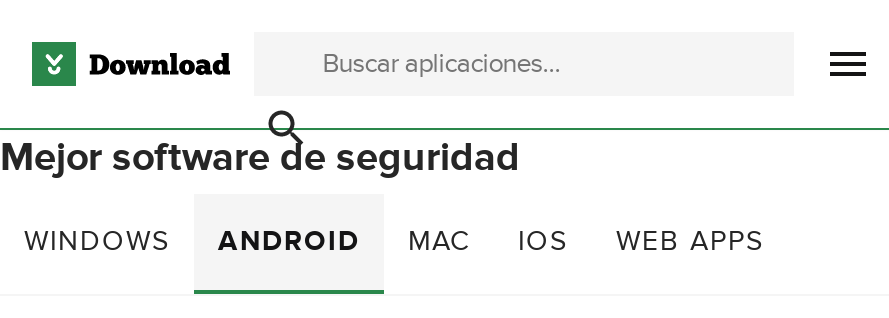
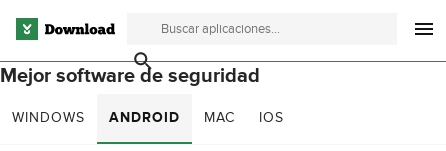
[616,224,764,258] WEB APPS -> none

